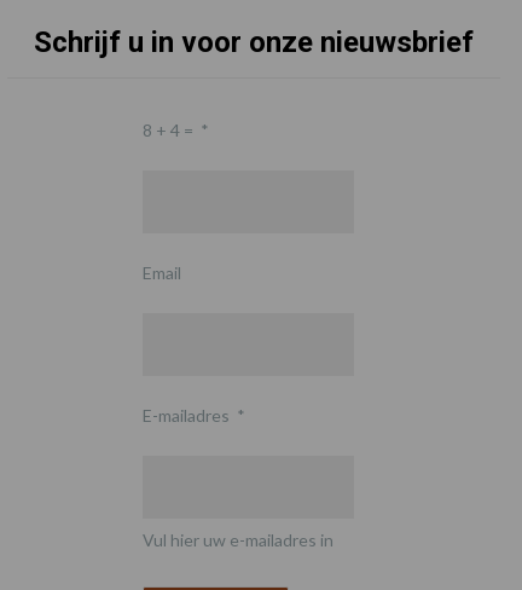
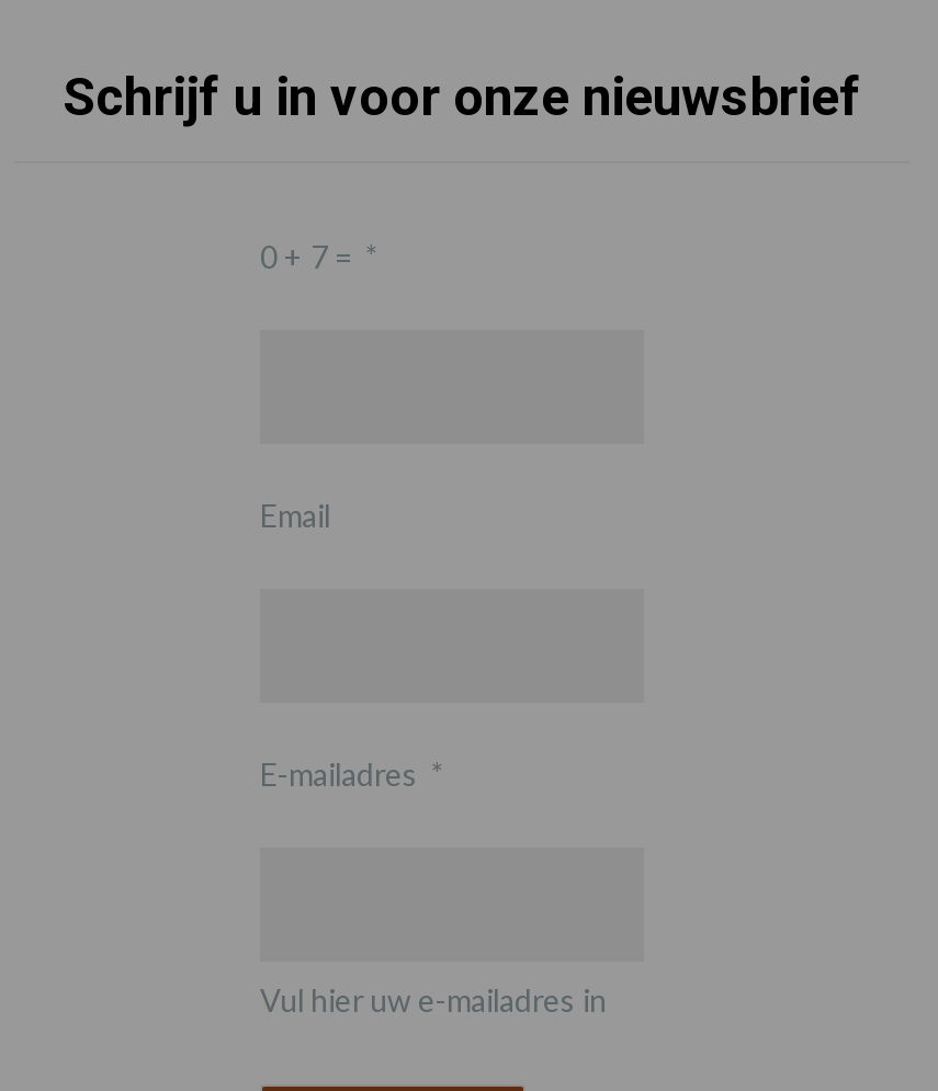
[143,120,209,140] 8 + 4 = * -> [260,238,381,275] 0 + 7 = *

